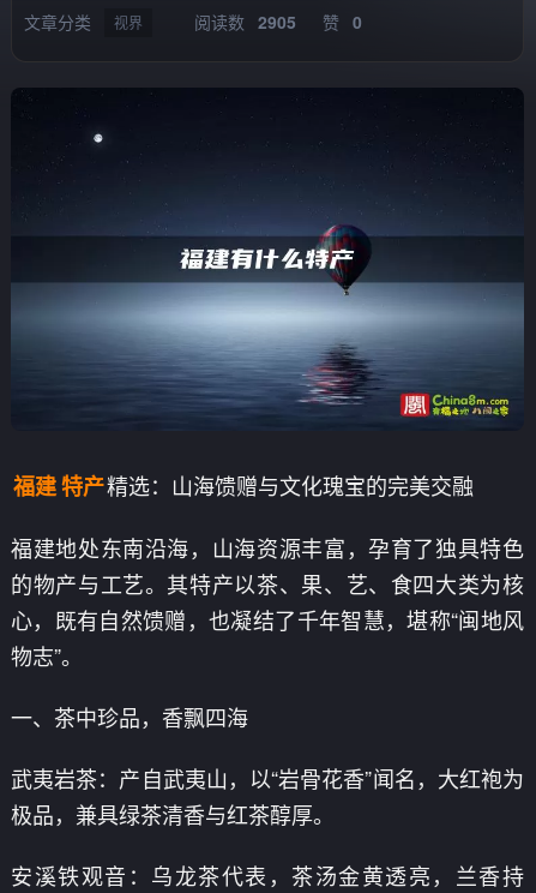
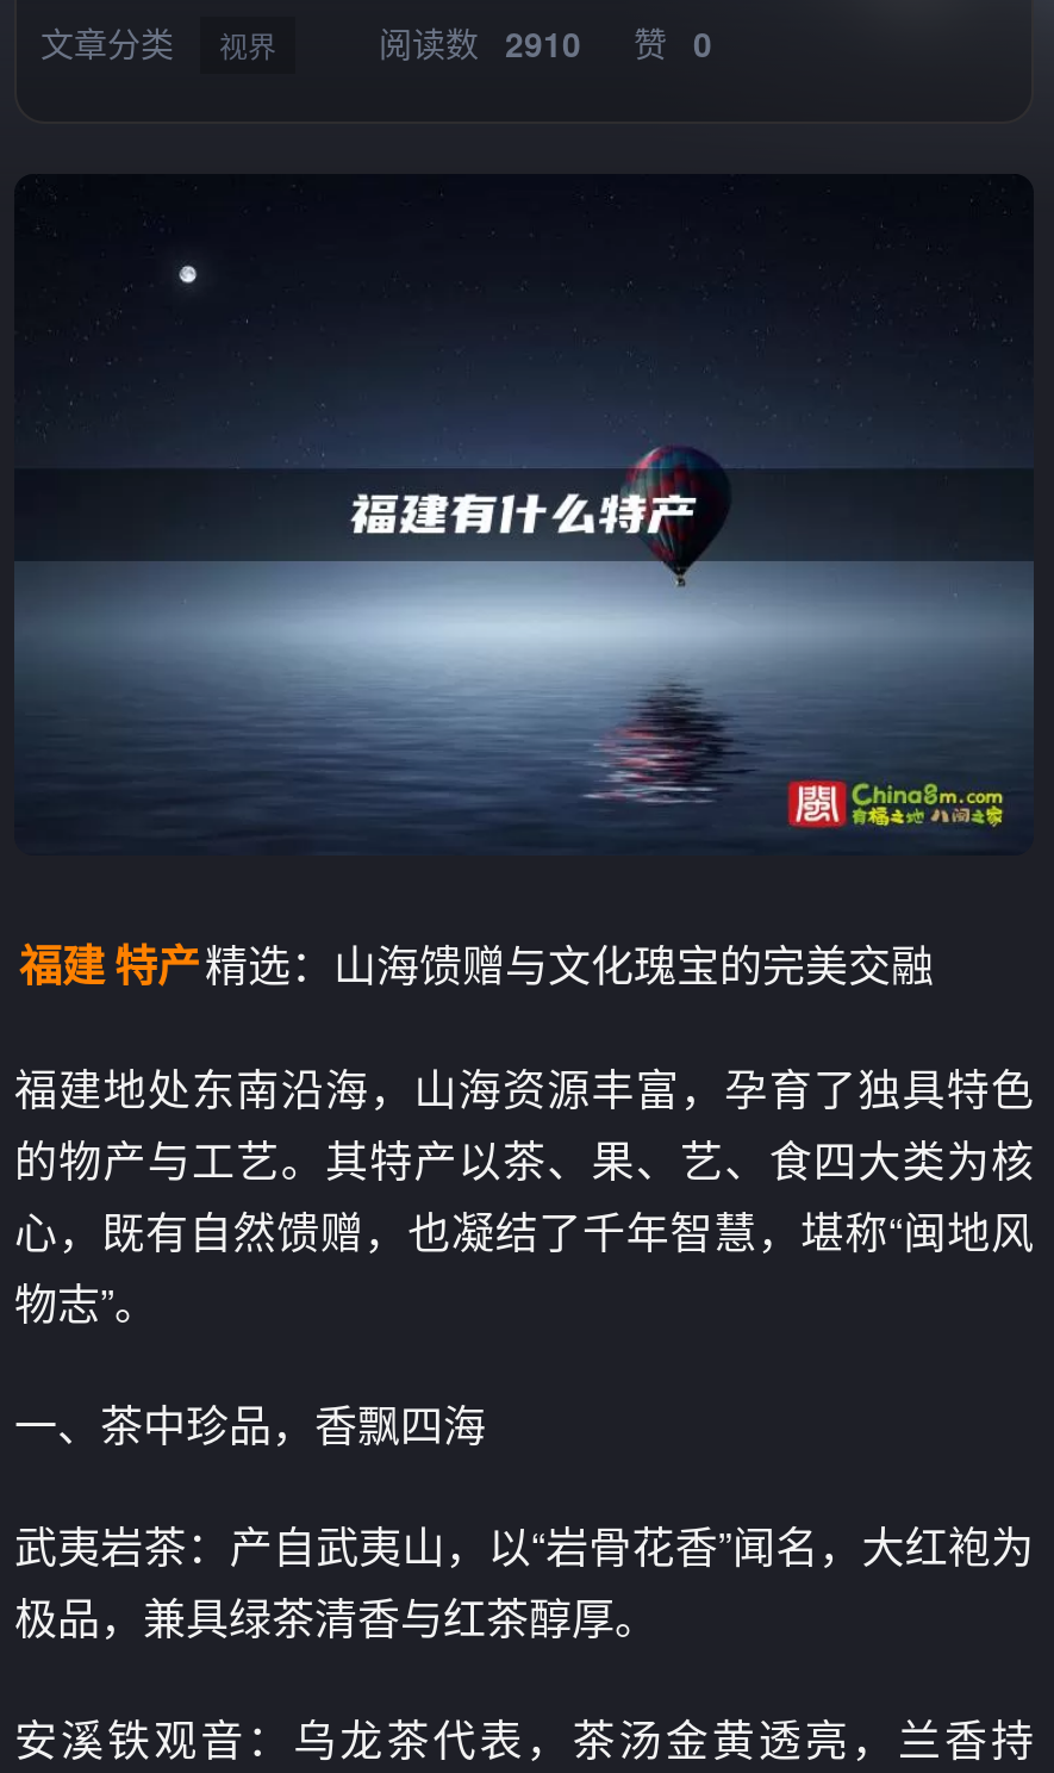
[194,10,362,34] 阅读数 2905 赞 0 -> [379,19,712,67] 阅读数 2910 赞 0

